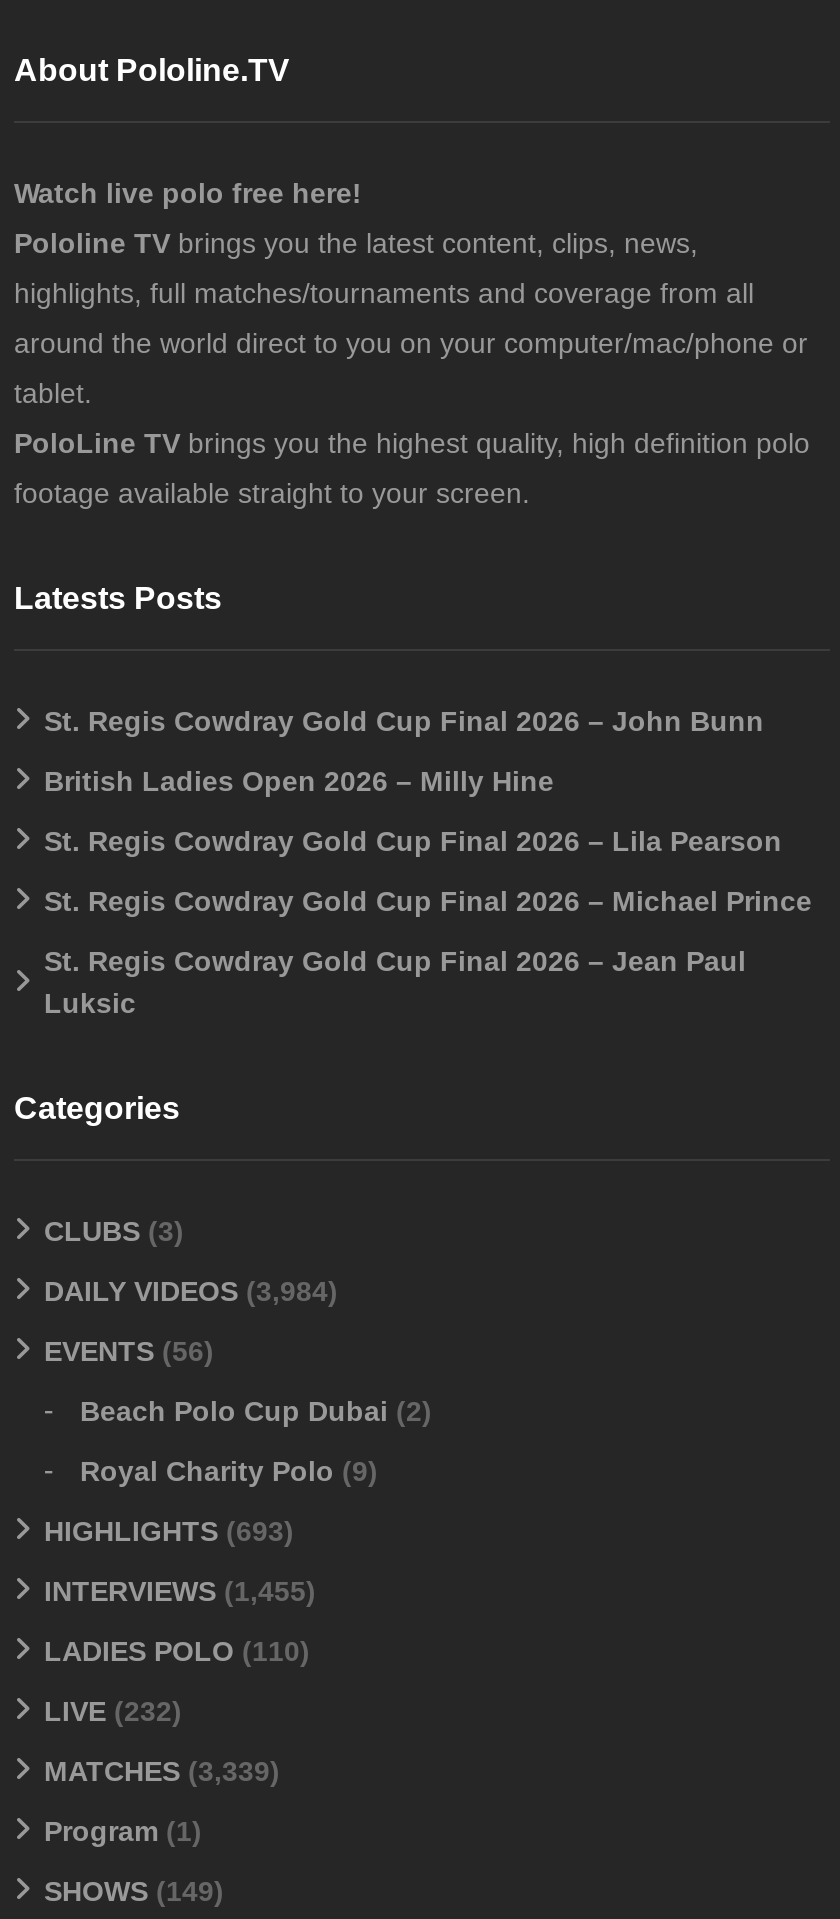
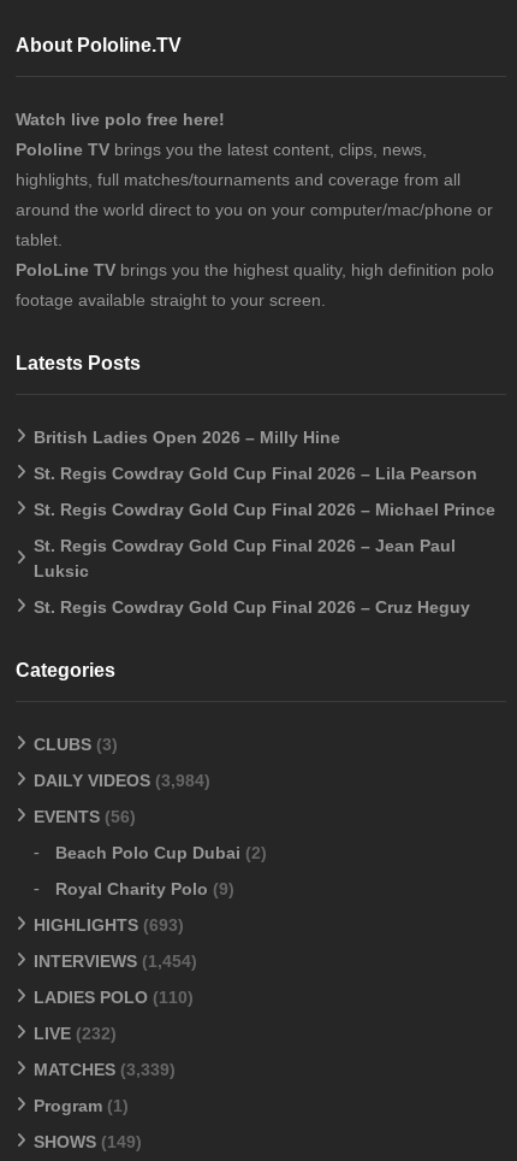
[44,705,764,737] St. Regis Cowdray Gold Cup Final 2026 – John Bunn -> none
moved [44,765,812,1019] -> [34,427,495,580]: British Ladies Open 2026 – Milly Hine | St. Regis Cowdray Gold Cup Final 2026 – Lila Pearson | St. Regis Cowdray Gold Cup Final 2026 – Michael Prince | St. Regis Cowdray Gold Cup Final 2026 – Jean Paul | Luksic
none -> [34,597,470,617] St. Regis Cowdray Gold Cup Final 2026 – Cruz Heguy
[44,1575,316,1607] INTERVIEWS (1,455) -> [34,951,197,971] INTERVIEWS (1,454)

